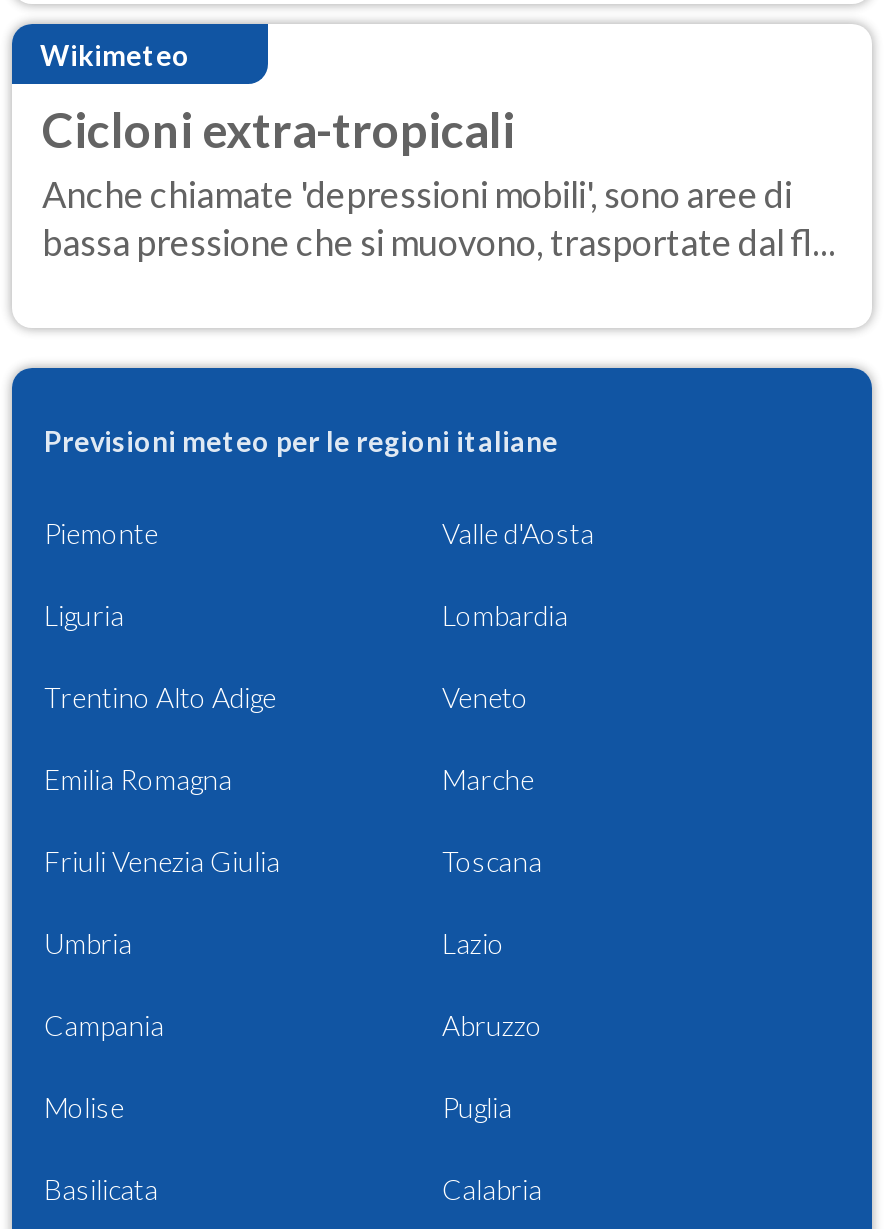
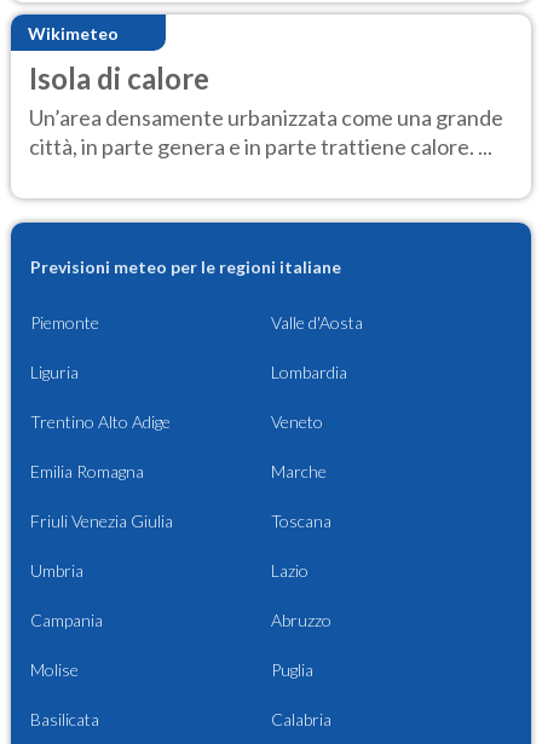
[42,101,836,264] Cicloni extra-tropicali | Anche chiamate 'depressioni mobili', sono aree di | bassa pressione che si muovono, trasportate dal fl... -> [29,61,503,160] Isola di calore | Un’area densamente urbanizzata come una grande | città, in parte genera e in parte trattiene calore. ...

